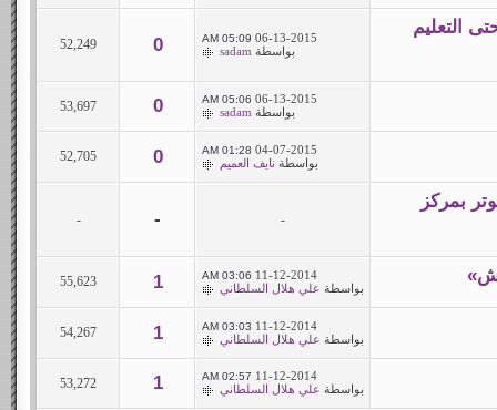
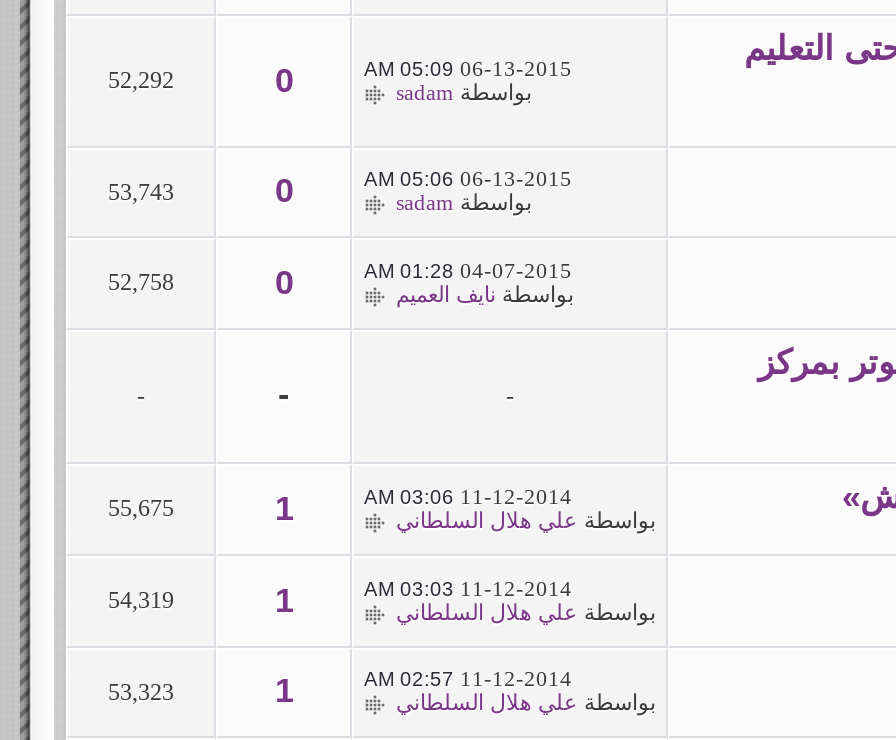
[60,37,97,52] 52,249 -> [108,66,174,94] 52,292
[60,99,97,114] 53,697 -> [108,178,174,206] 53,743
[60,148,97,164] 52,705 -> [108,268,174,296] 52,758
[60,274,97,289] 55,623 -> [108,494,174,522] 55,675
[60,325,97,340] 54,267 -> [108,586,174,614] 54,319
[60,376,97,391] 53,272 -> [108,678,174,706] 53,323

